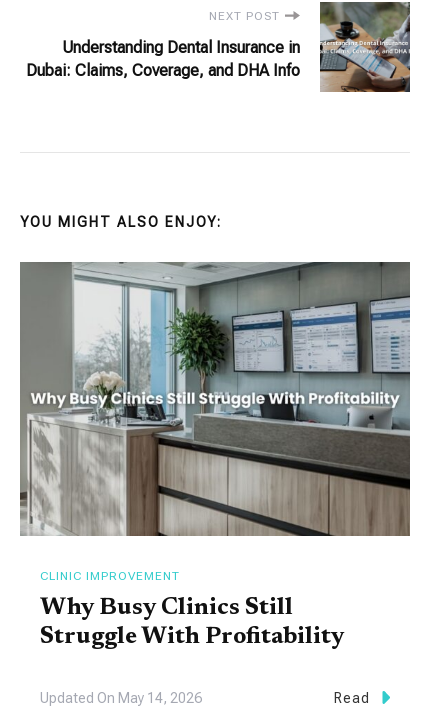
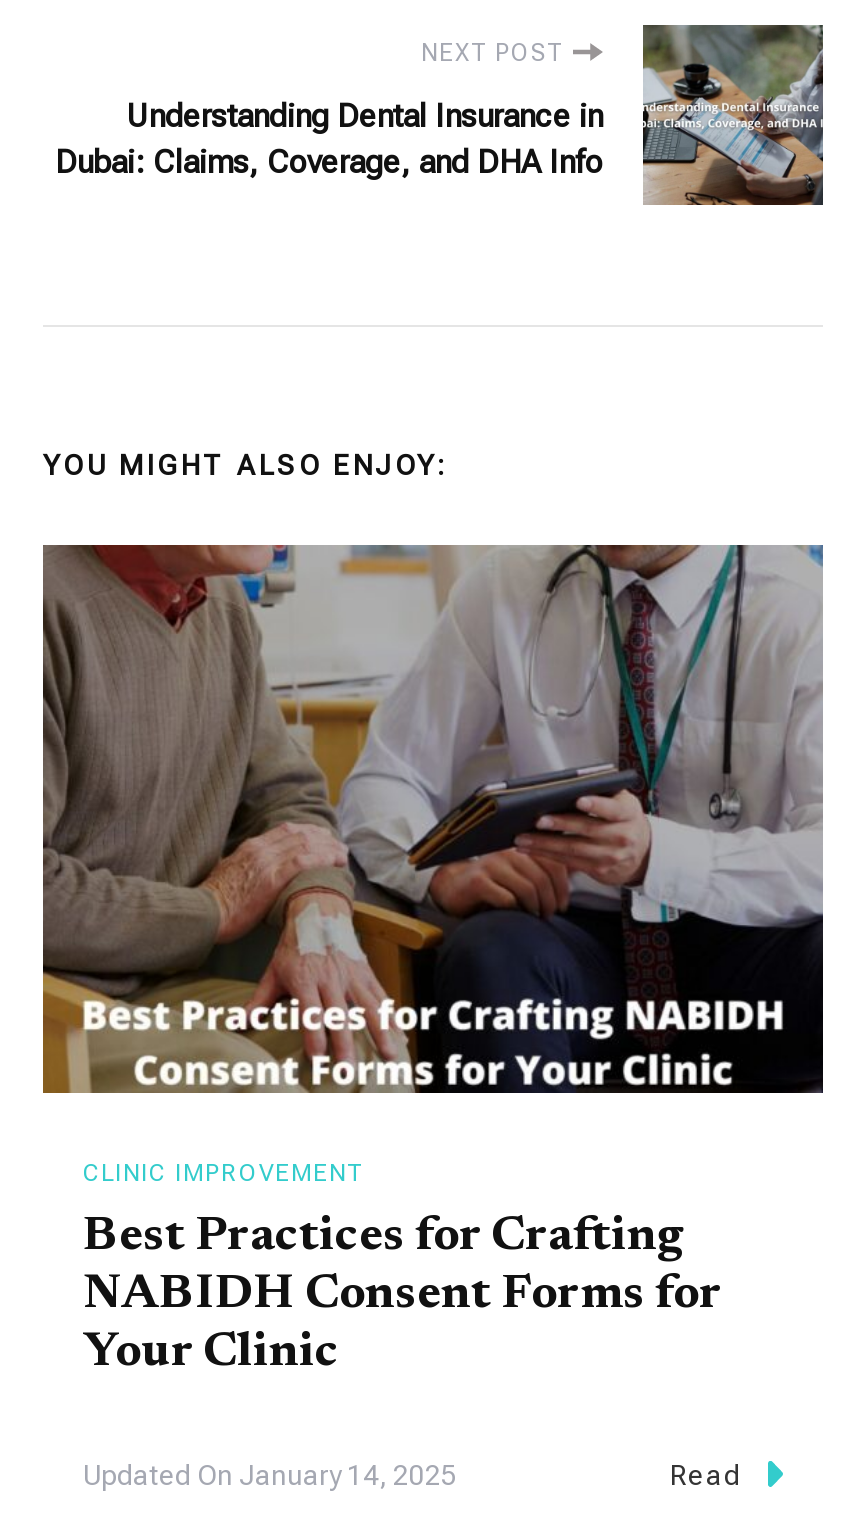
[19,261,411,537] [image] -> [41,543,825,1095] [image]
[40,596,345,649] Why Busy Clinics Still | Struggle With Profitability -> [83,1213,721,1377] Best Practices for Crafting | NABIDH Consent Forms for | Your Clinic
[40,690,202,706] Updated On May 14, 2026 -> [83,1459,457,1491] Updated On January 14, 2025

